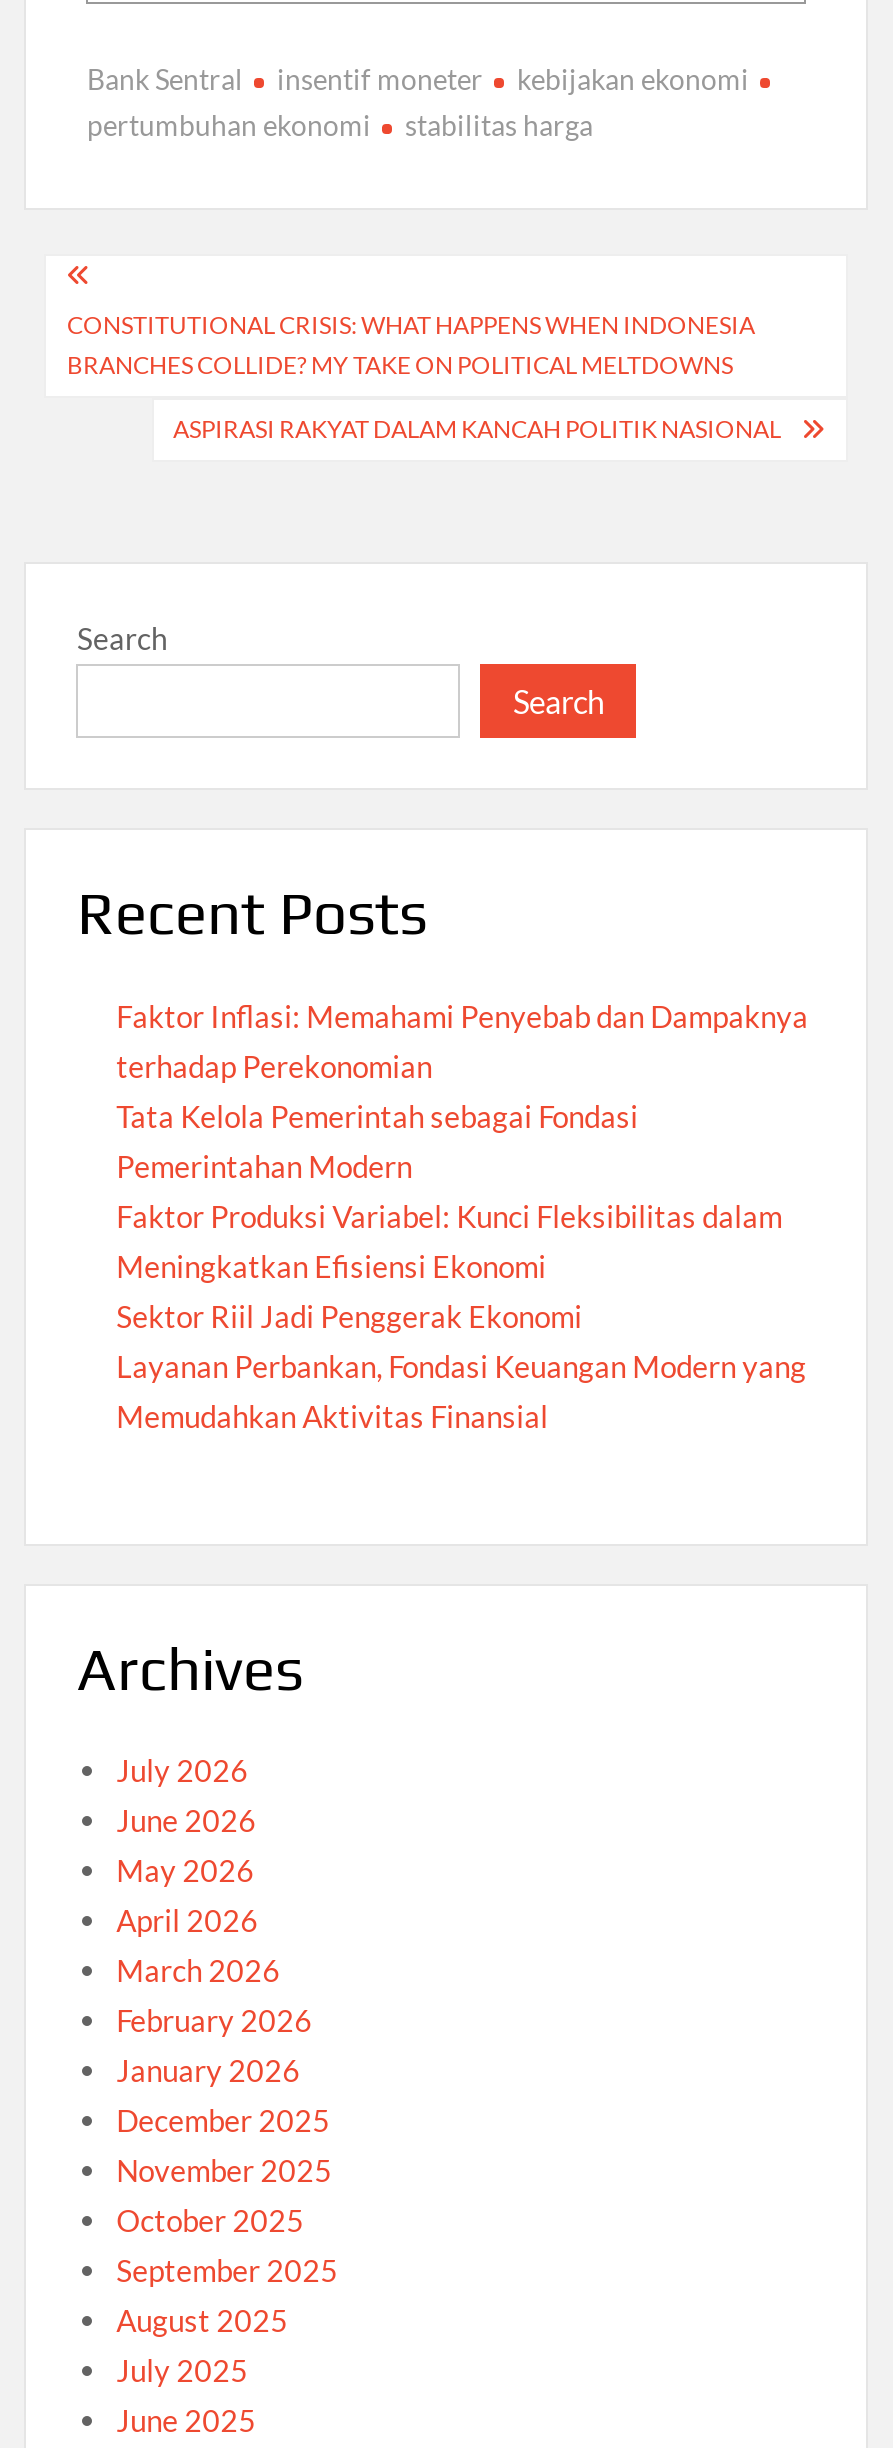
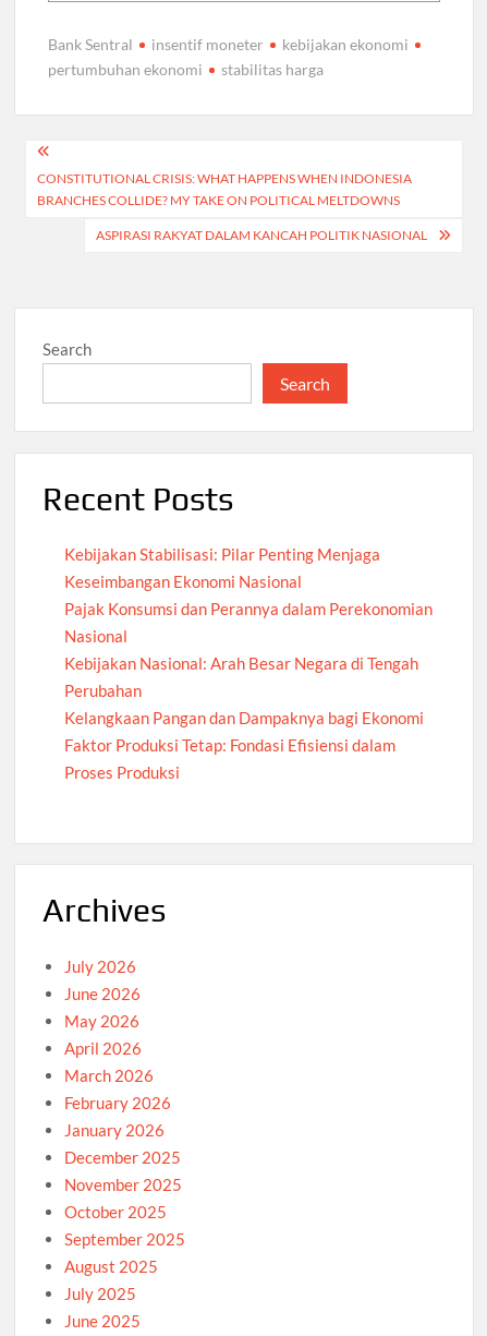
[116,997,808,1433] Faktor Inflasi: Memahami Penyebab dan Dampaknya | terhadap Perekonomian | Tata Kelola Pemerintah sebagai Fondasi | Pemerintahan Modern | Faktor Produksi Variabel: Kunci Fleksibilitas dalam | Meningkatkan Efisiensi Ekonomi | Sektor Riil Jadi Penggerak Ekonomi | Layanan Perbankan, Fondasi Keuangan Modern yang | Memudahkan Aktivitas Finansial -> [64,544,433,782] Kebijakan Stabilisasi: Pilar Penting Menjaga | Keseimbangan Ekonomi Nasional | Pajak Konsumsi dan Perannya dalam Perekonomian | Nasional | Kebijakan Nasional: Arah Besar Negara di Tengah | Perubahan | Kelangkaan Pangan dan Dampaknya bagi Ekonomi | Faktor Produksi Tetap: Fondasi Efisiensi dalam | Proses Produksi

